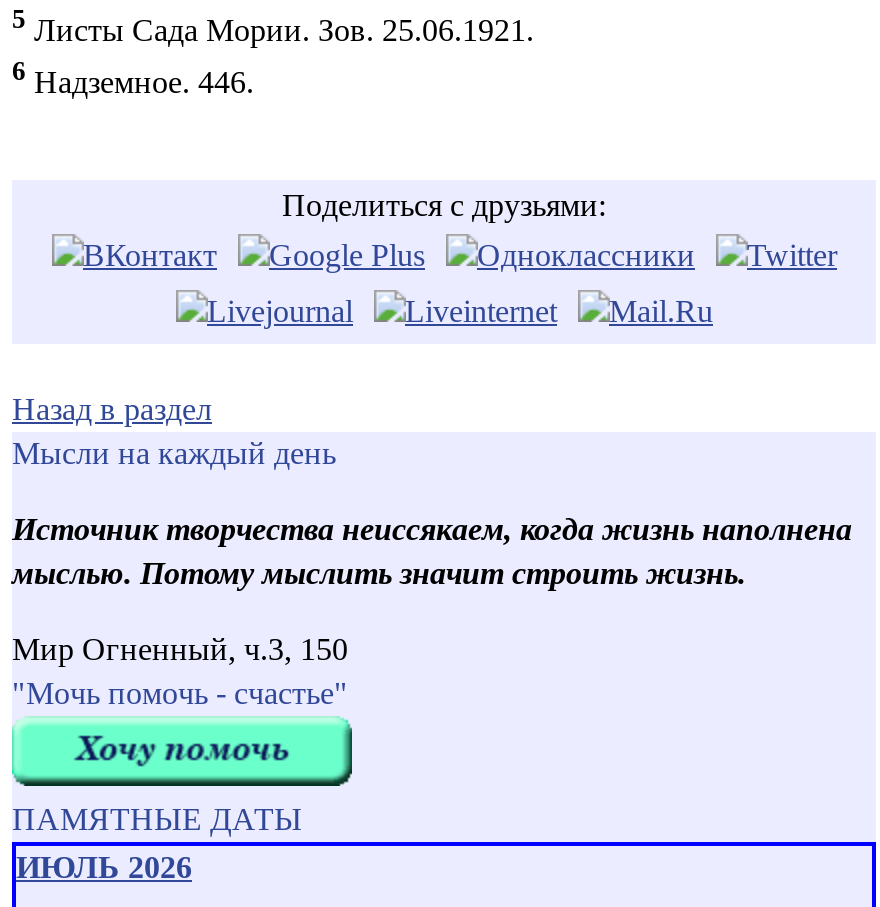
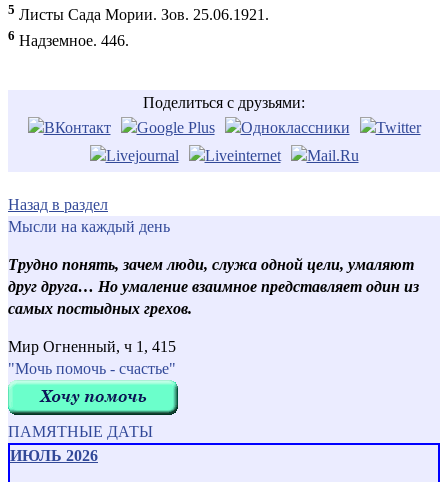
[12,512,852,590] Источник творчества неиссякаем, когда жизнь наполнена | мыслью. Потому мыслить значит строить жизнь. -> [8,256,419,317] Трудно понять, зачем люди, служа одной цели, умаляют | друг друга… Но умаление взаимное представляет один из | самых постыдных грехов.
[12,632,348,666] Мир Огненный, ч.3, 150 -> [8,338,176,355] Мир Огненный, ч 1, 415

